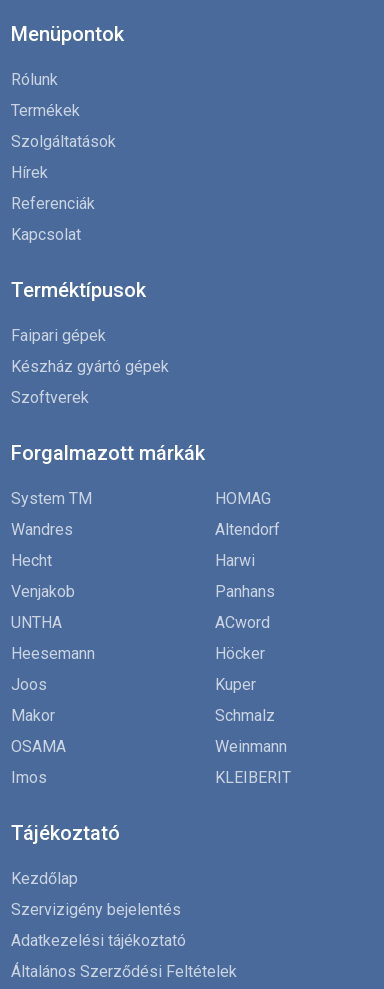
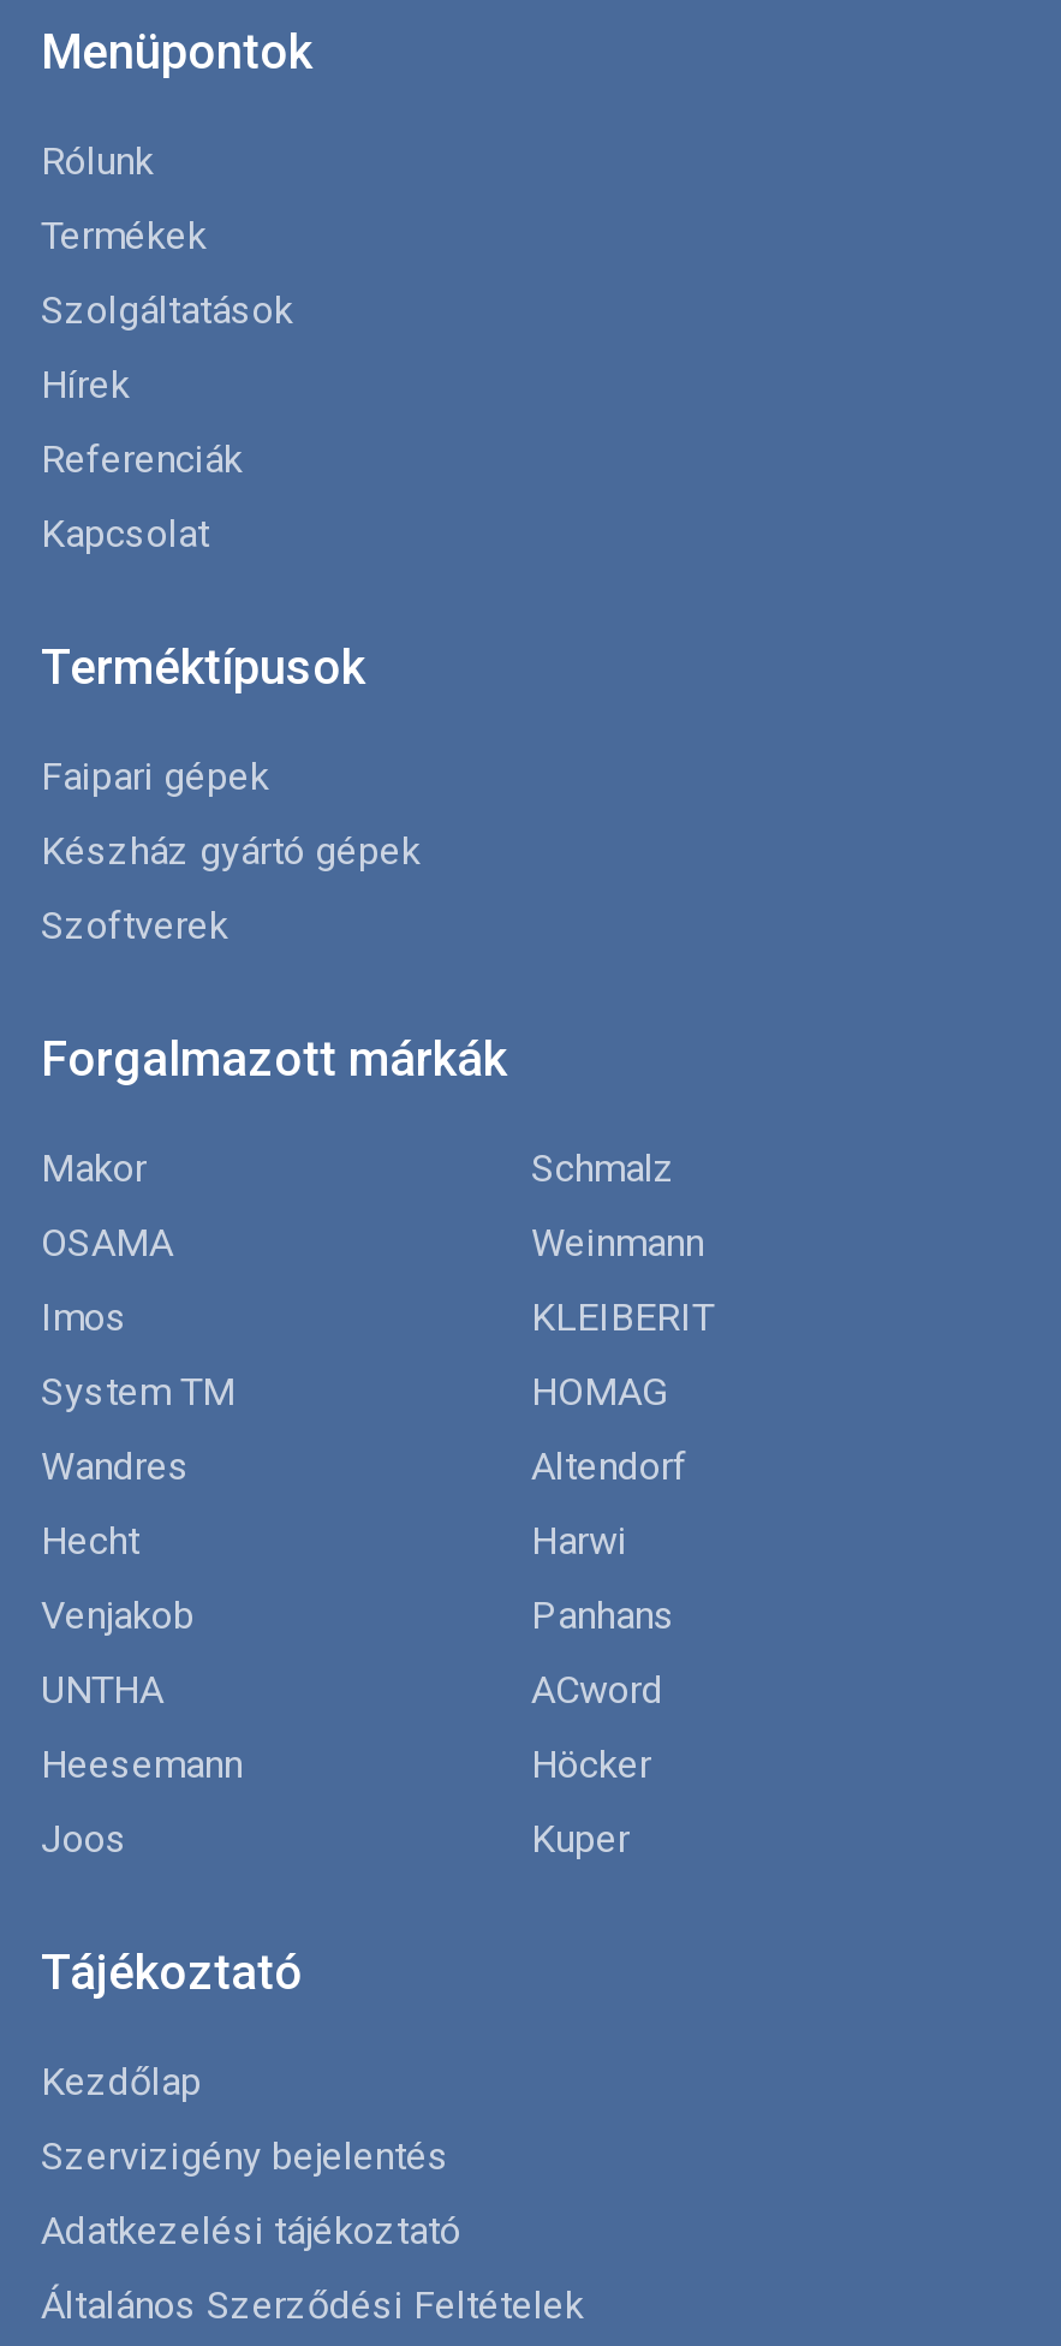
moved [11,488,280,693] -> [41,1368,687,1860]: System TM | HOMAG | Wandres | ... | Joos | Kuper
moved [11,705,291,786] -> [41,1144,714,1339]: Makor | Schmalz | OSAMA | Weinmann | Imos | KLEIBERIT

